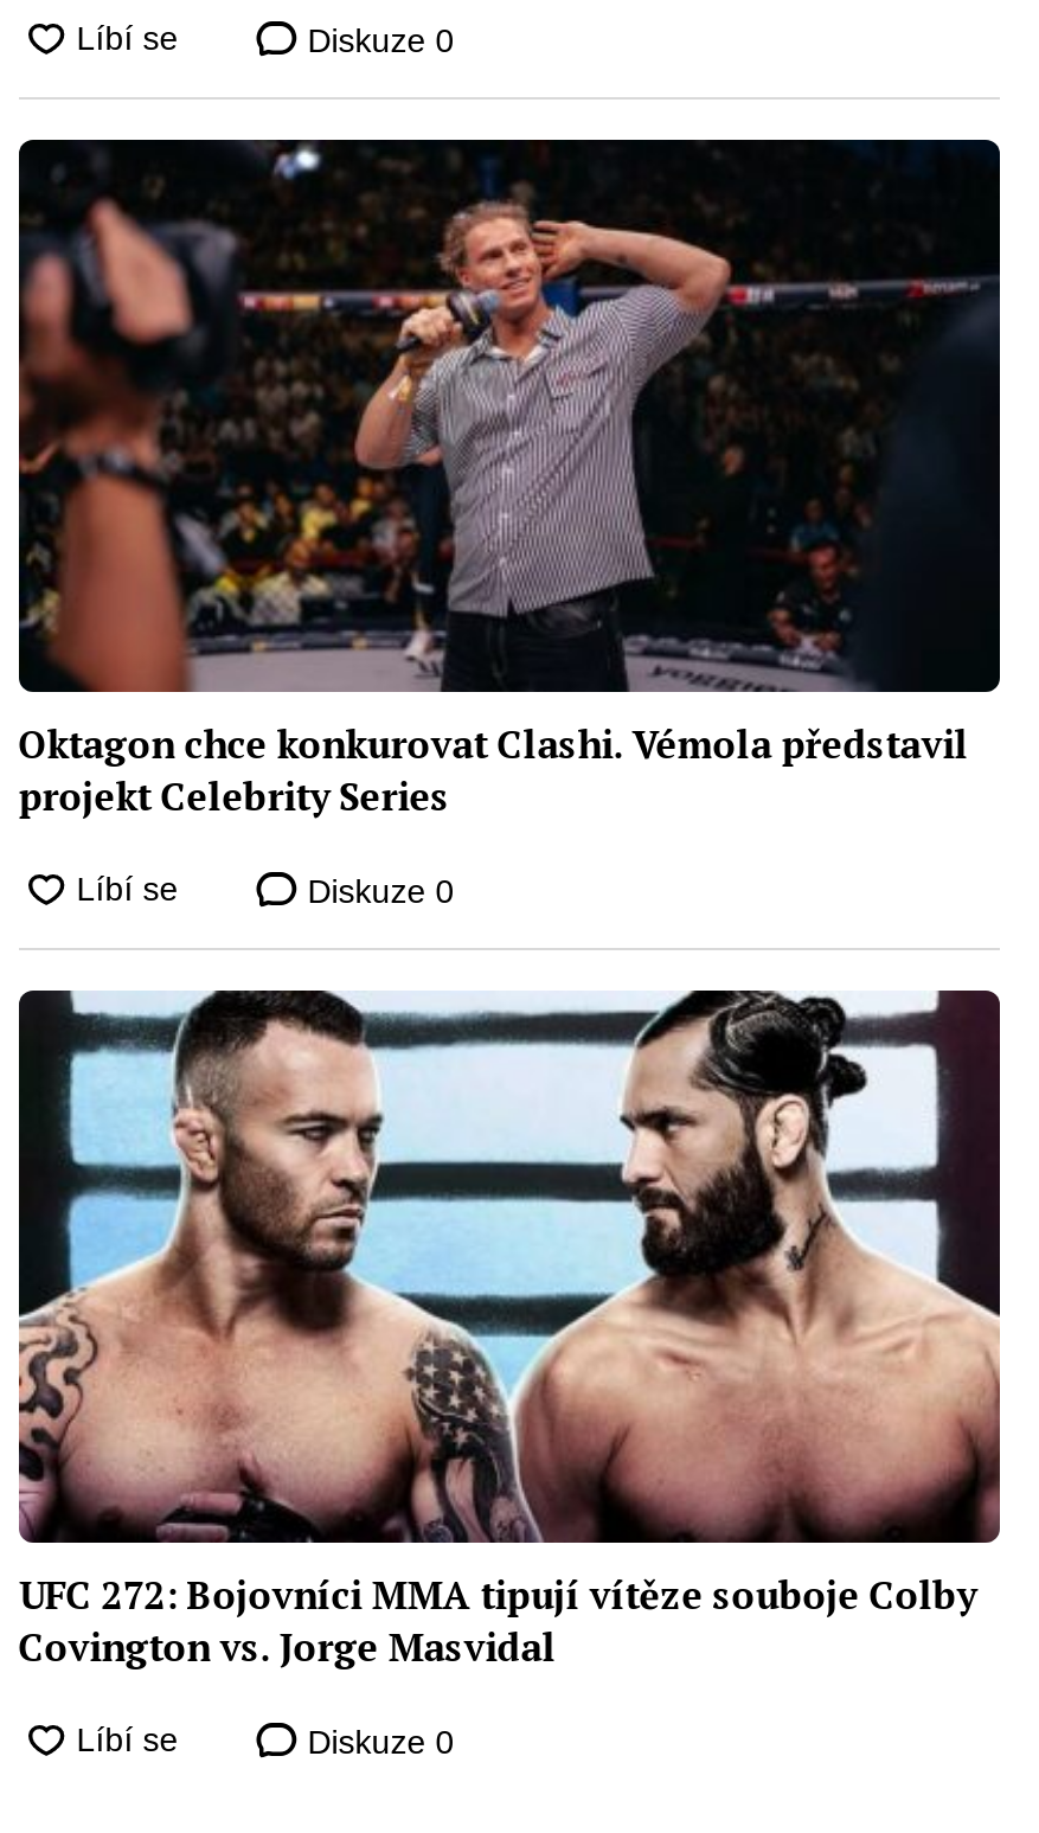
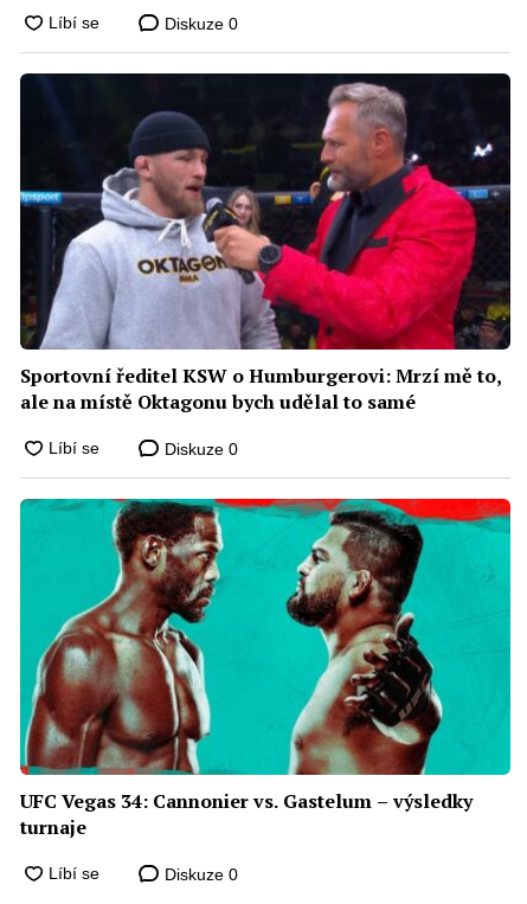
[17,136,1000,823] [image] | Oktagon chce konkurovat Clashi. Vémola představil | projekt Celebrity Series -> [19,72,510,415] [image] | Sportovní ředitel KSW o Humburgerovi: Mrzí mě to, | ale na místě Oktagonu bych udělal to samé
[17,987,1002,1674] [image] | UFC 272: Bojovníci MMA tipují vítěze souboje Colby | Covington vs. Jorge Masvidal -> [19,498,512,840] [image] | UFC Vegas 34: Cannonier vs. Gastelum – výsledky | turnaje

